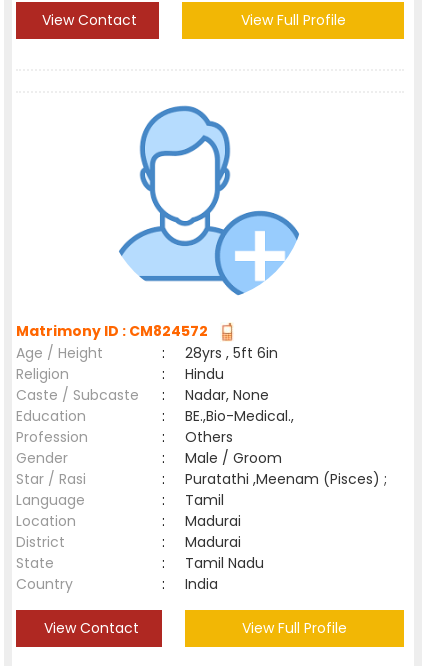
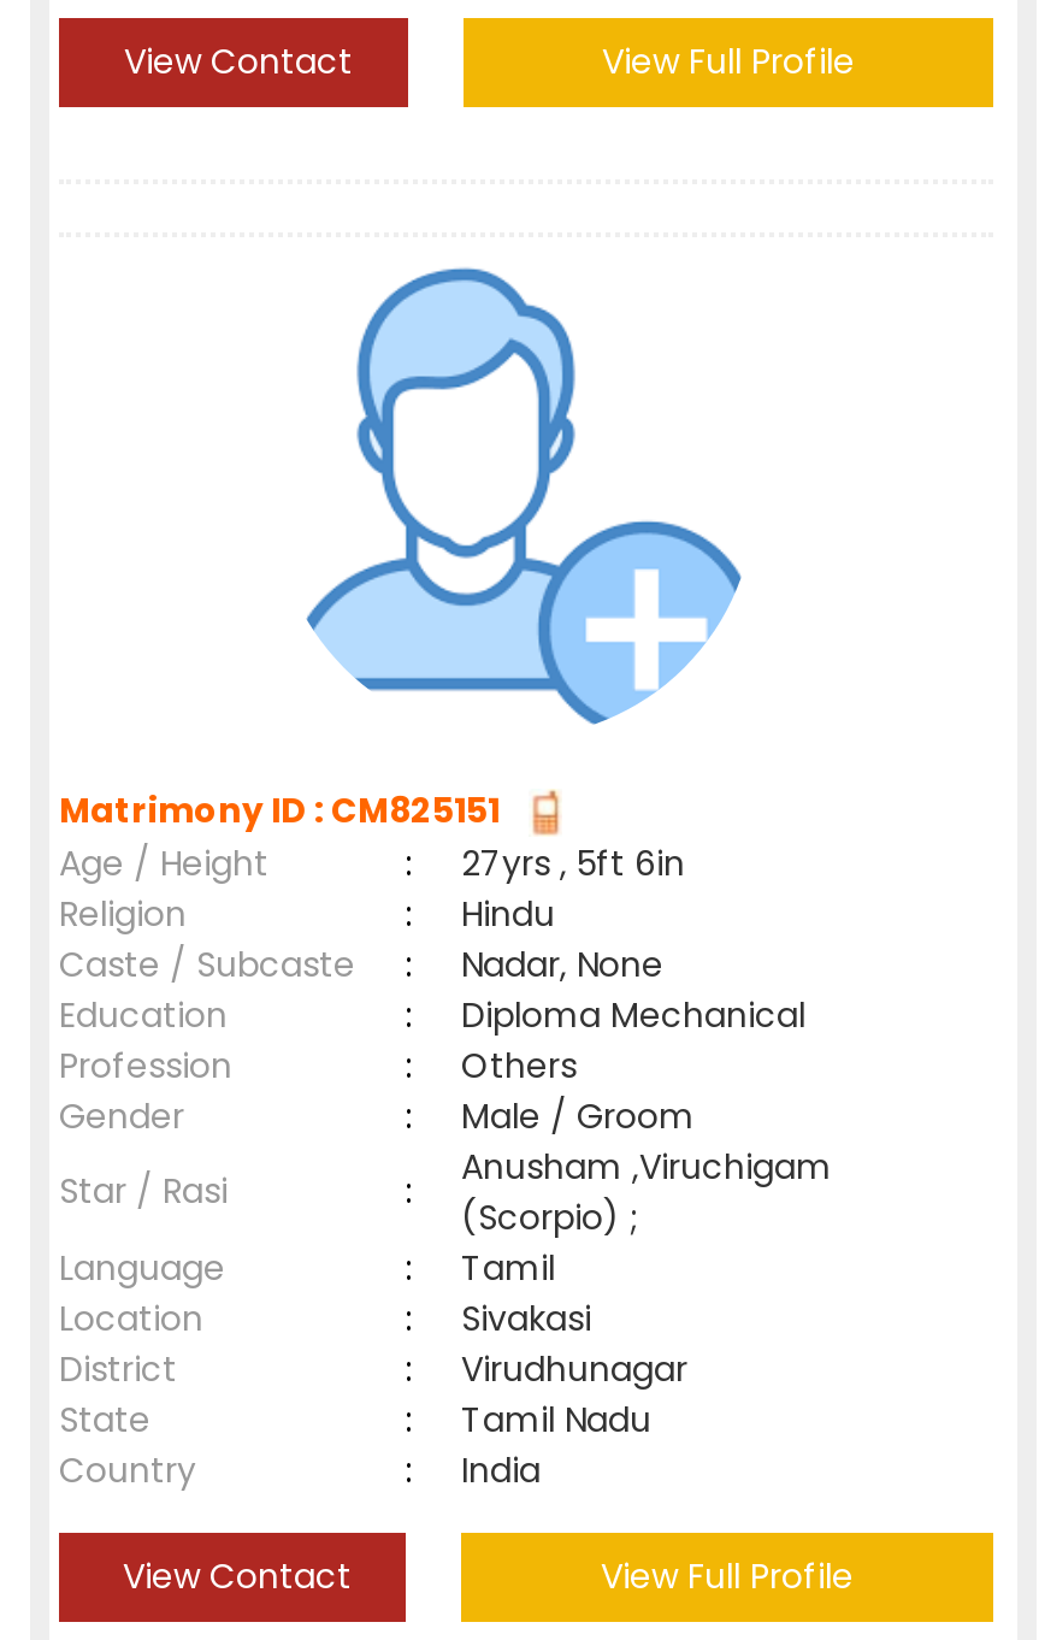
[16,321,214,341] Matrimony ID : CM824572 -> [59,786,514,834] Matrimony ID : CM825151
[185,343,278,363] 28yrs , 5ft 6in -> [461,839,685,887] 27yrs , 5ft 6in
[185,406,294,426] BE.,Bio-Medical., -> [461,991,805,1039] Diploma Mechanical
[185,469,387,489] Puratathi ,Meenam (Pisces) ; -> [461,1143,832,1241] Anusham ,Viruchigam | (Scorpio) ;
[185,511,249,531] Madurai -> [461,1294,610,1343] Sivakasi
[185,532,249,552] Madurai -> [461,1345,707,1393] Virudhunagar

